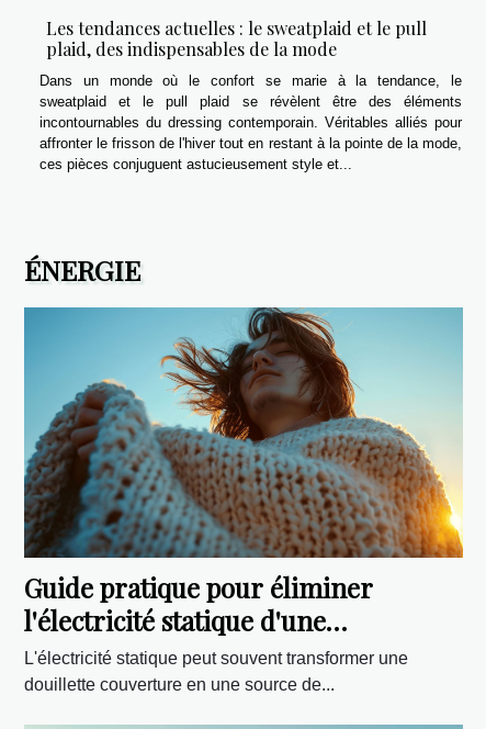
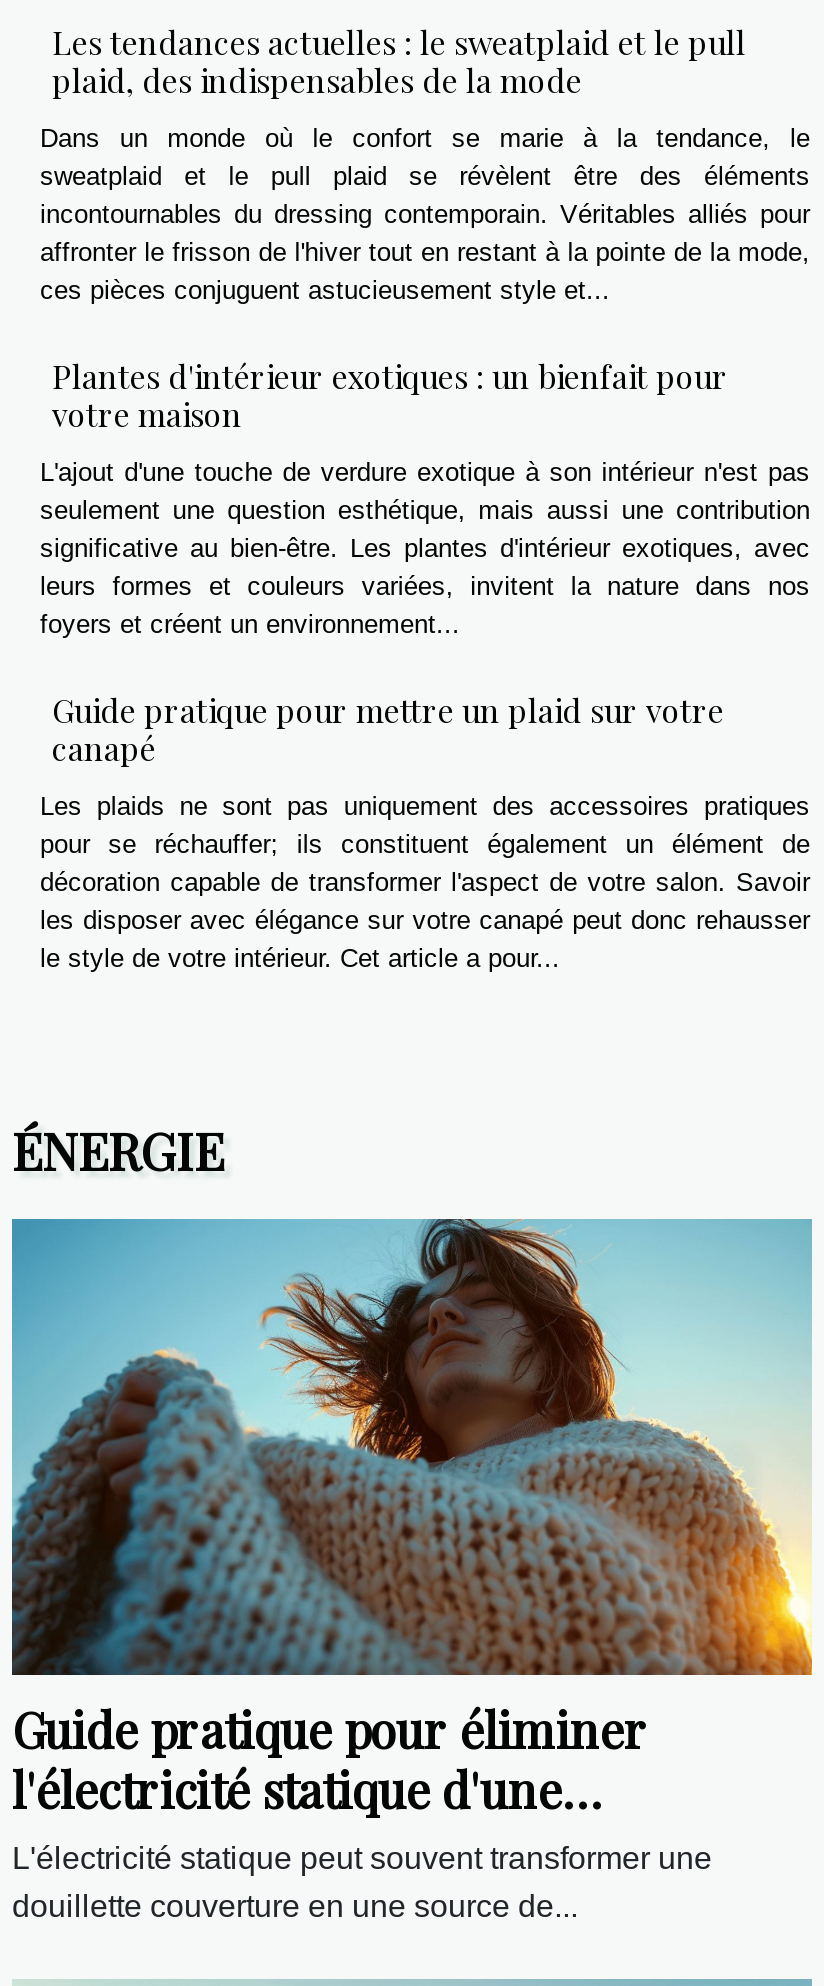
none -> [40,355,810,972] Plantes d'intérieur exotiques : un bienfait pour | votre maison | L'ajout d'une touche de verdure exotique à son intérieur n'est pas | seulement une question esthétique, mais aussi une contribution | significative au bien-être. Les plantes d'intérieur exotiques, avec | leurs formes et couleurs variées, invitent la nature dans nos | foyers et créent un environnement... | Guide pratique pour mettre un plaid sur votre | canapé | Les plaids ne sont pas uniquement des accessoires pratiques | pour se réchauffer; ils constituent également un élément de | décoration capable de transformer l'aspect de votre salon. Savoir | les disposer avec élégance sur votre canapé peut donc rehausser | le style de votre intérieur. Cet article a pour...

